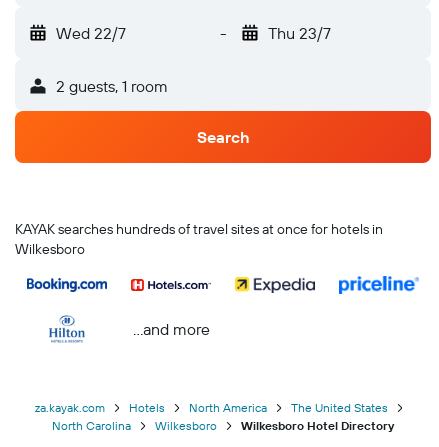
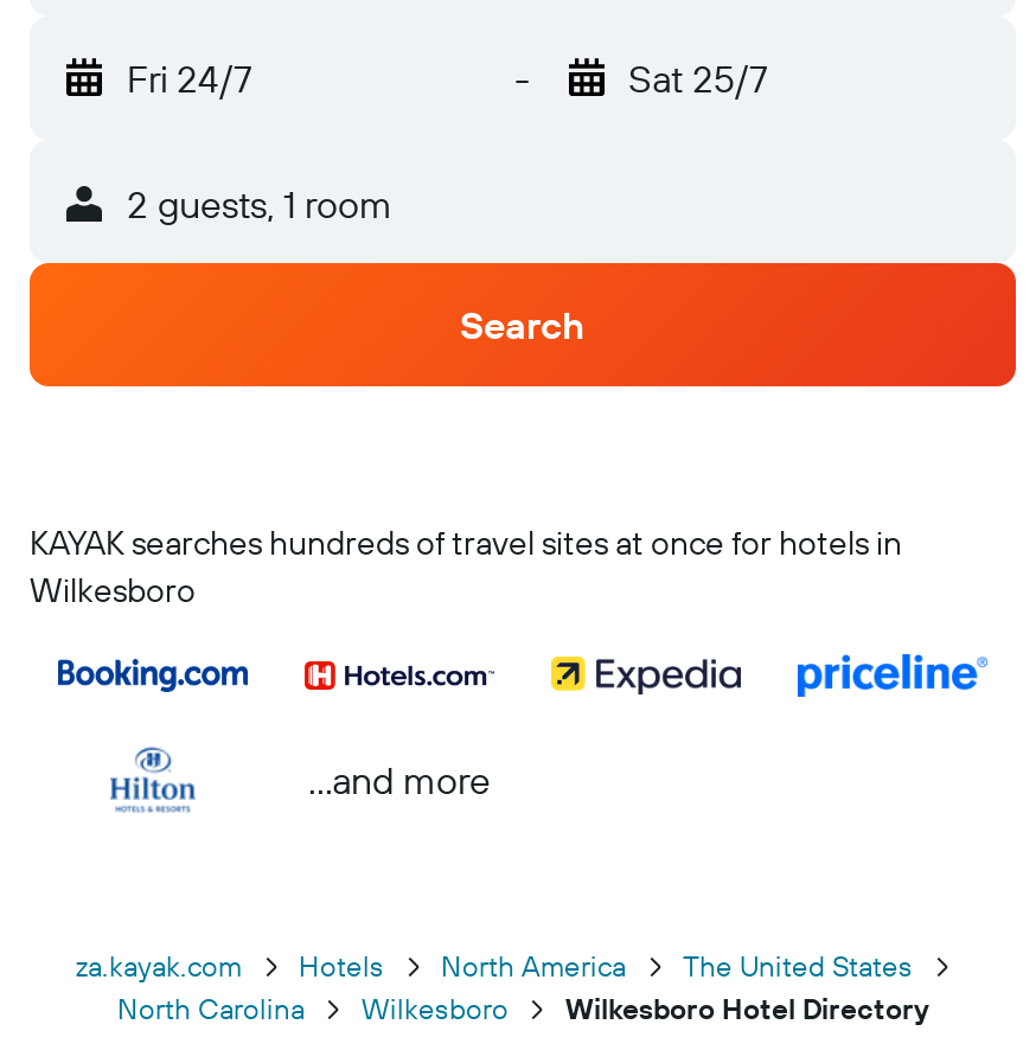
[56,23,126,43] Wed 22/7 -> [127,55,252,102] Fri 24/7
[267,23,330,43] Thu 23/7 -> [628,55,768,102] Sat 25/7

